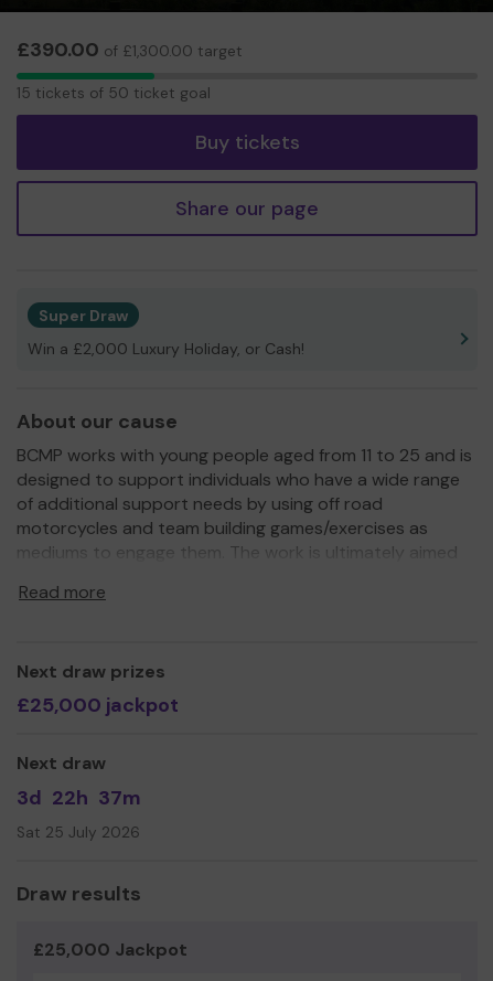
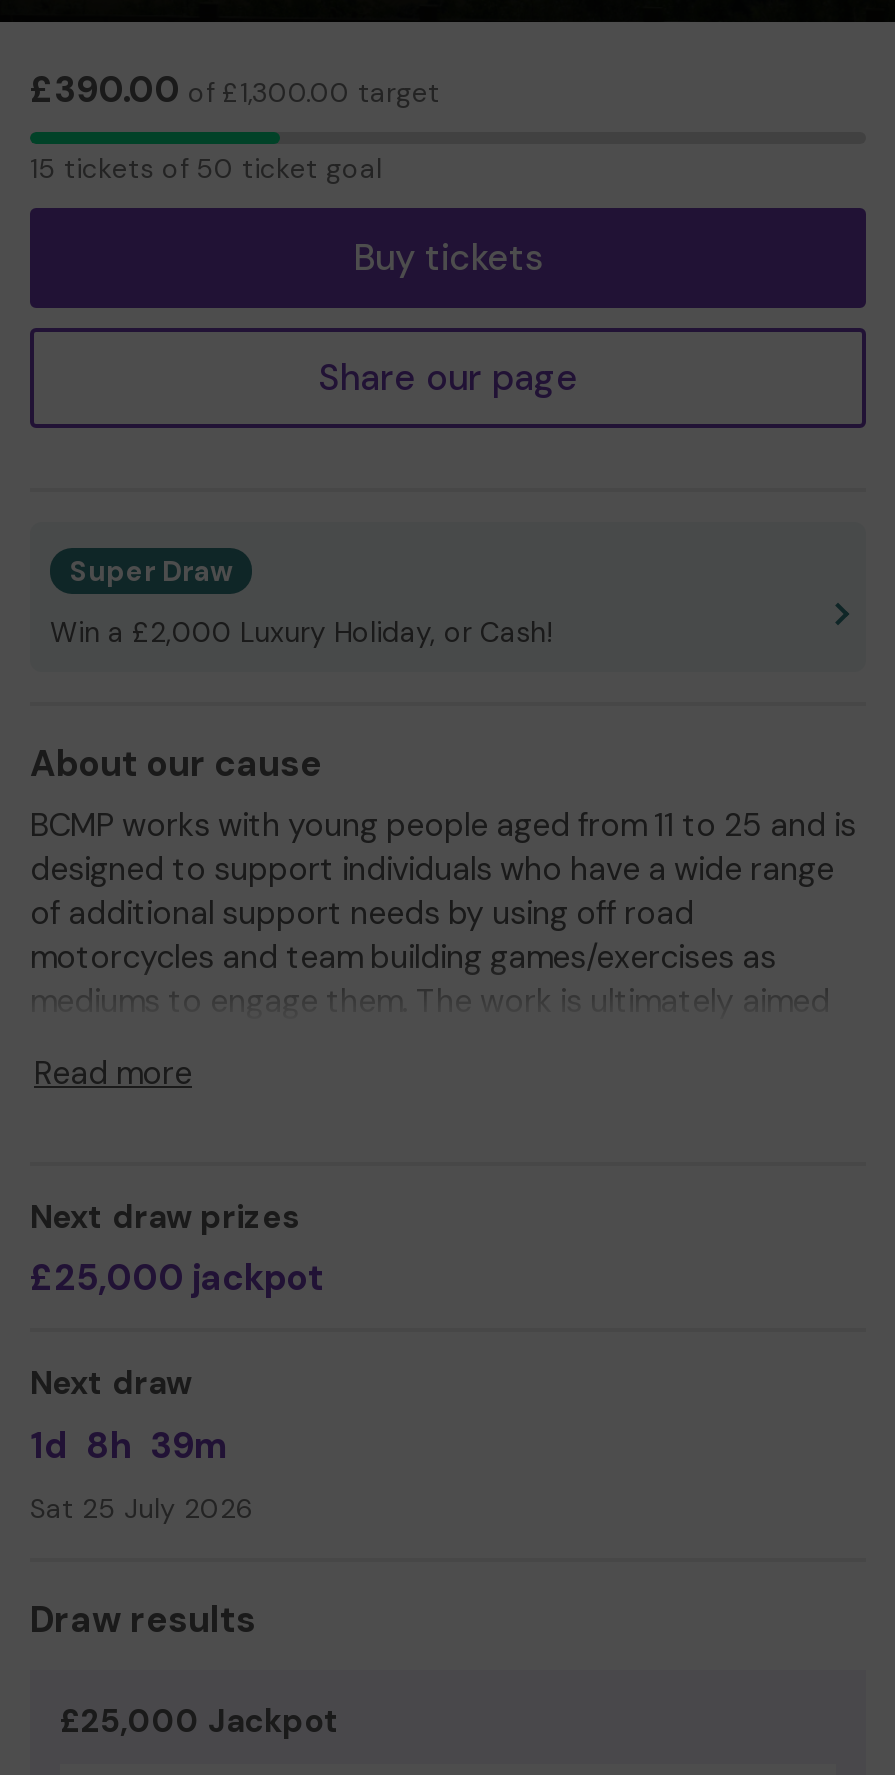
[17,784,141,811] 3d 22h 37m -> [30,1421,228,1469] 1d 8h 39m

